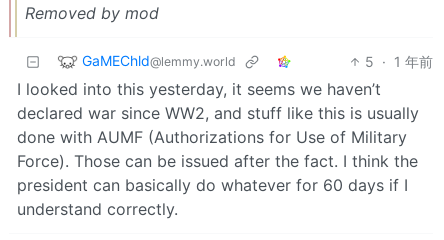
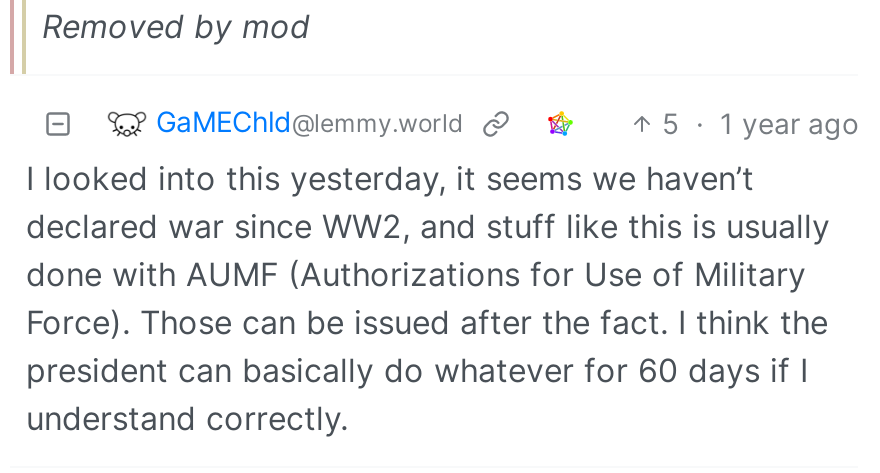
[365,53,433,70] 5 · 1 年前 -> [662,105,858,139] 5 · 1 year ago

